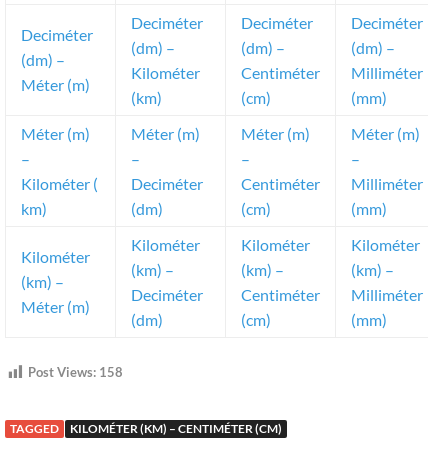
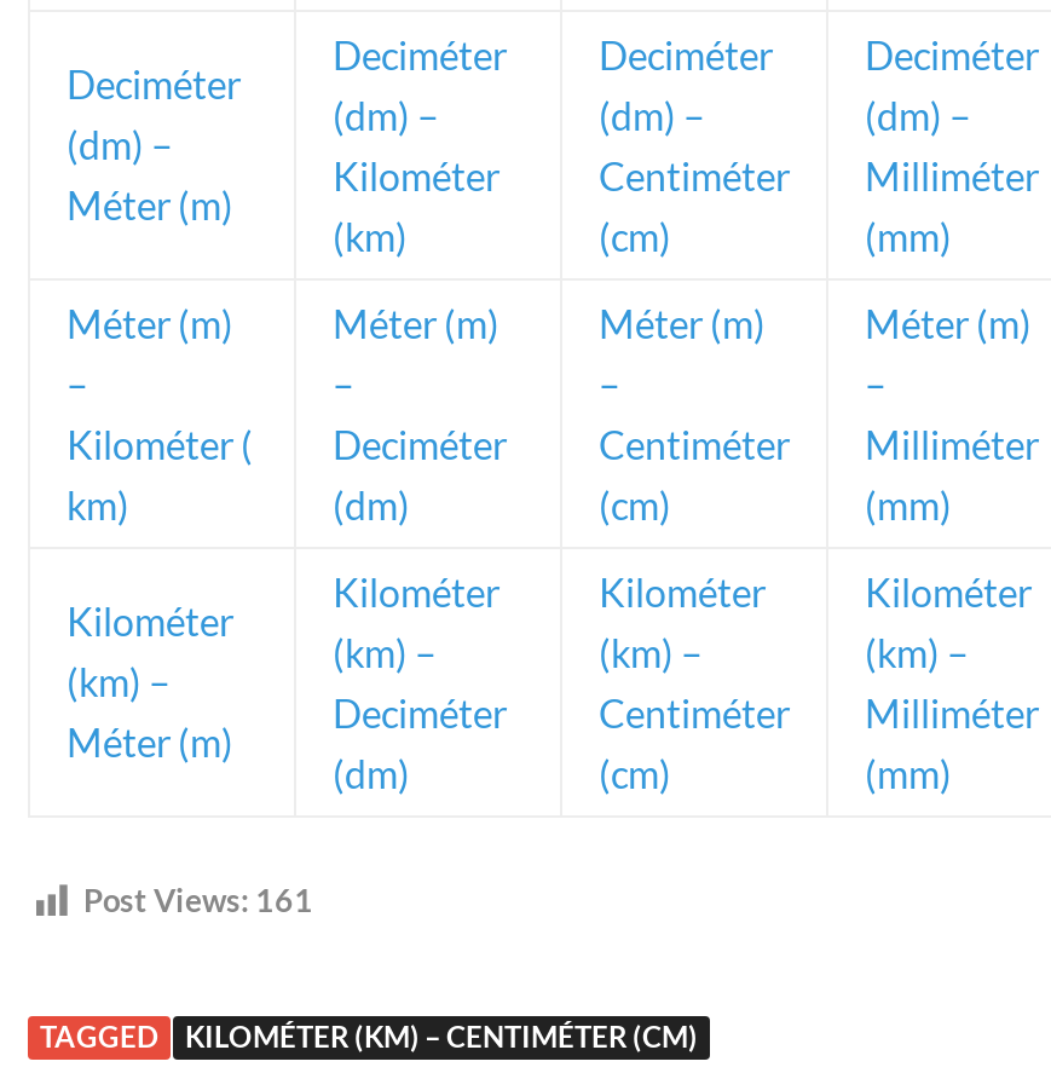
[28,364,123,380] Post Views: 158 -> [83,880,313,919] Post Views: 161

